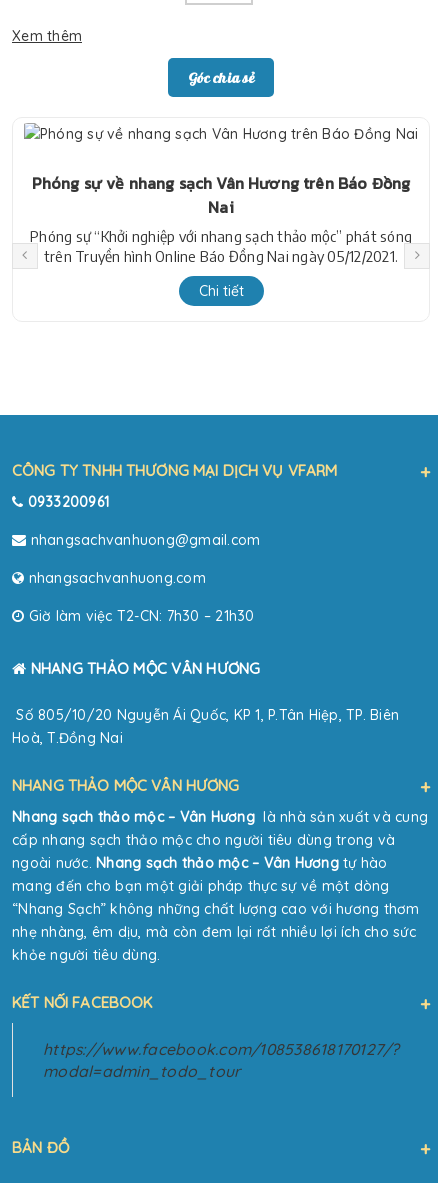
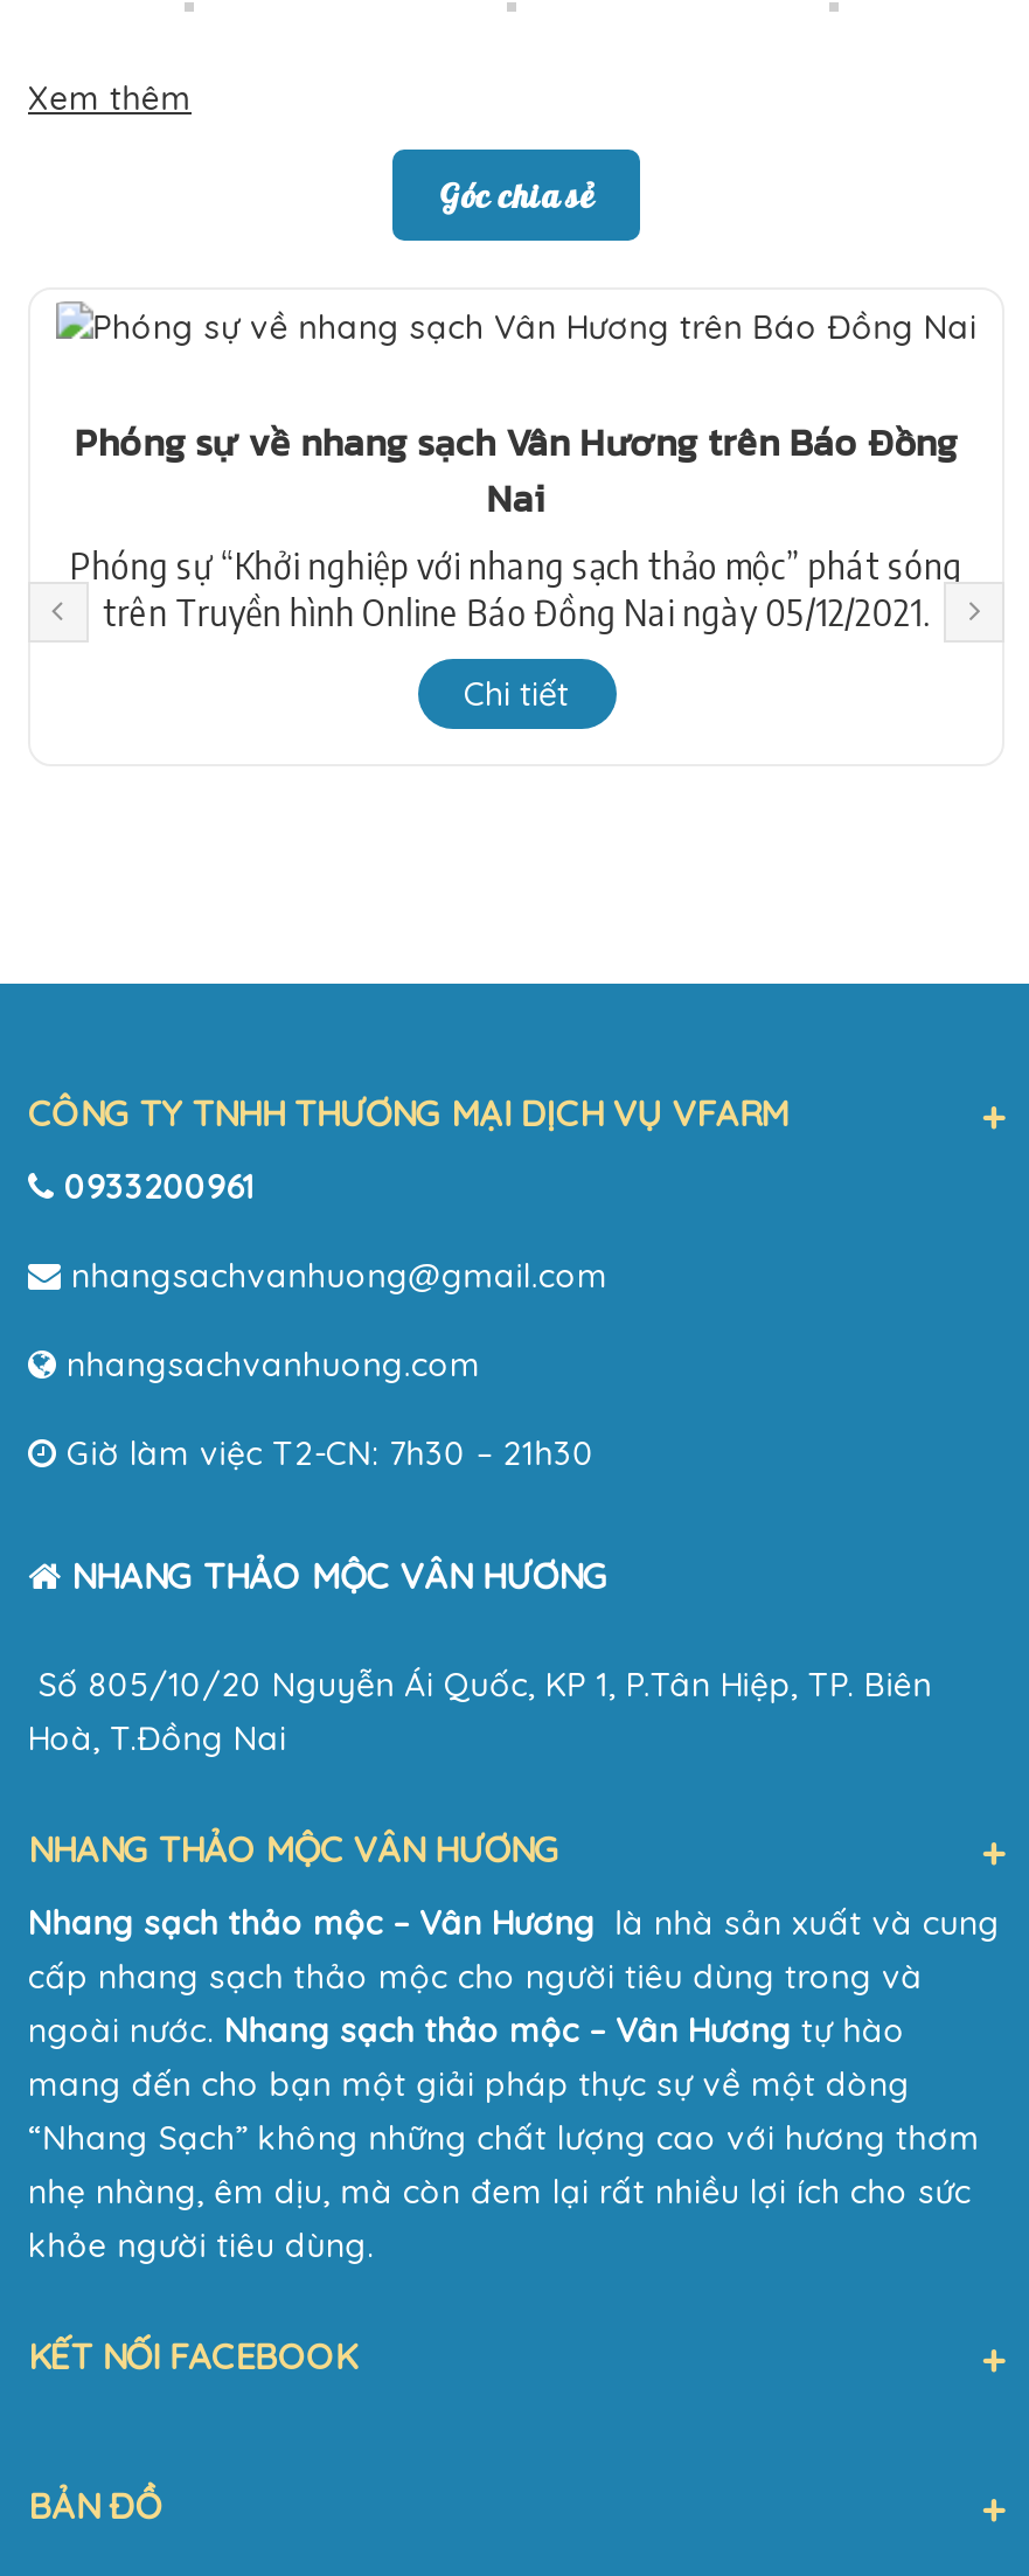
[43,1039,399,1081] https://www.facebook.com/108538618170127/? | modal=admin_todo_tour -> none

